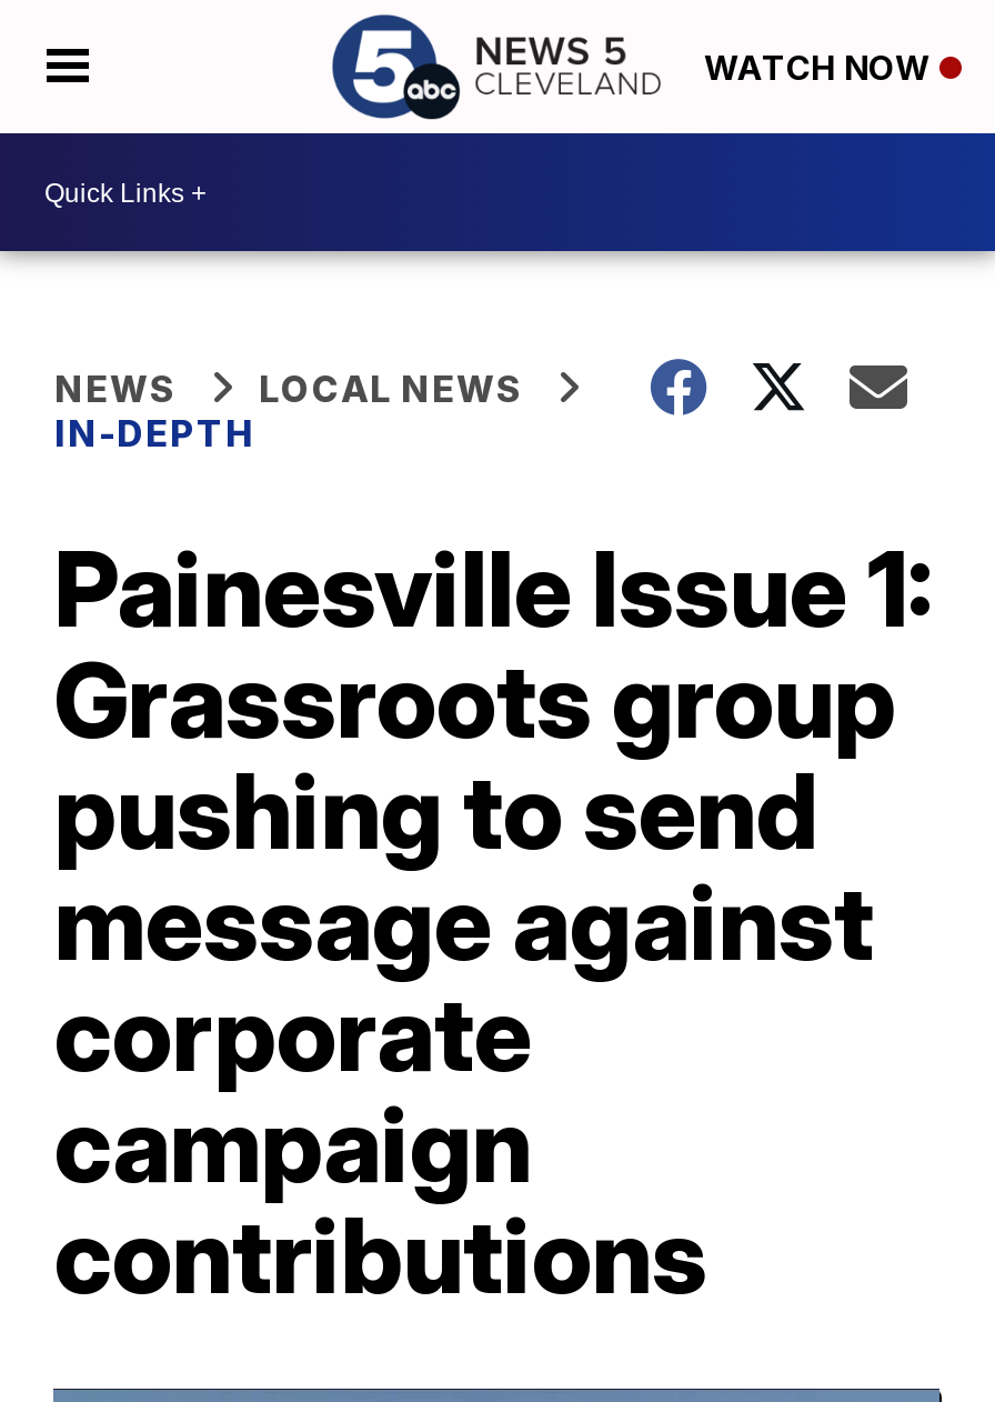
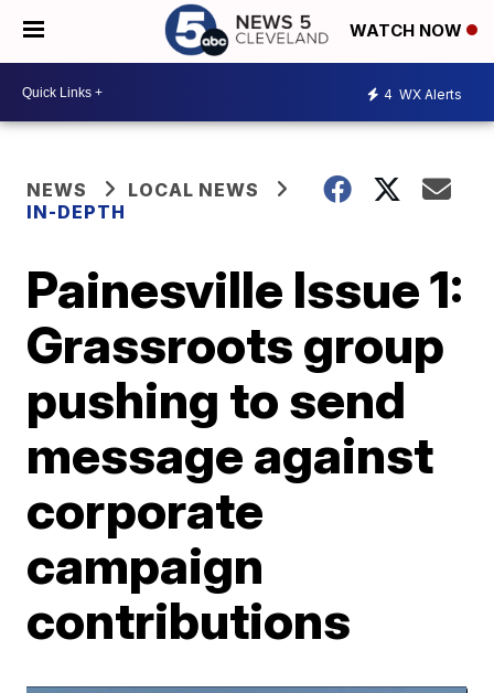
none -> [384,86,462,102] 4 WX Alerts

